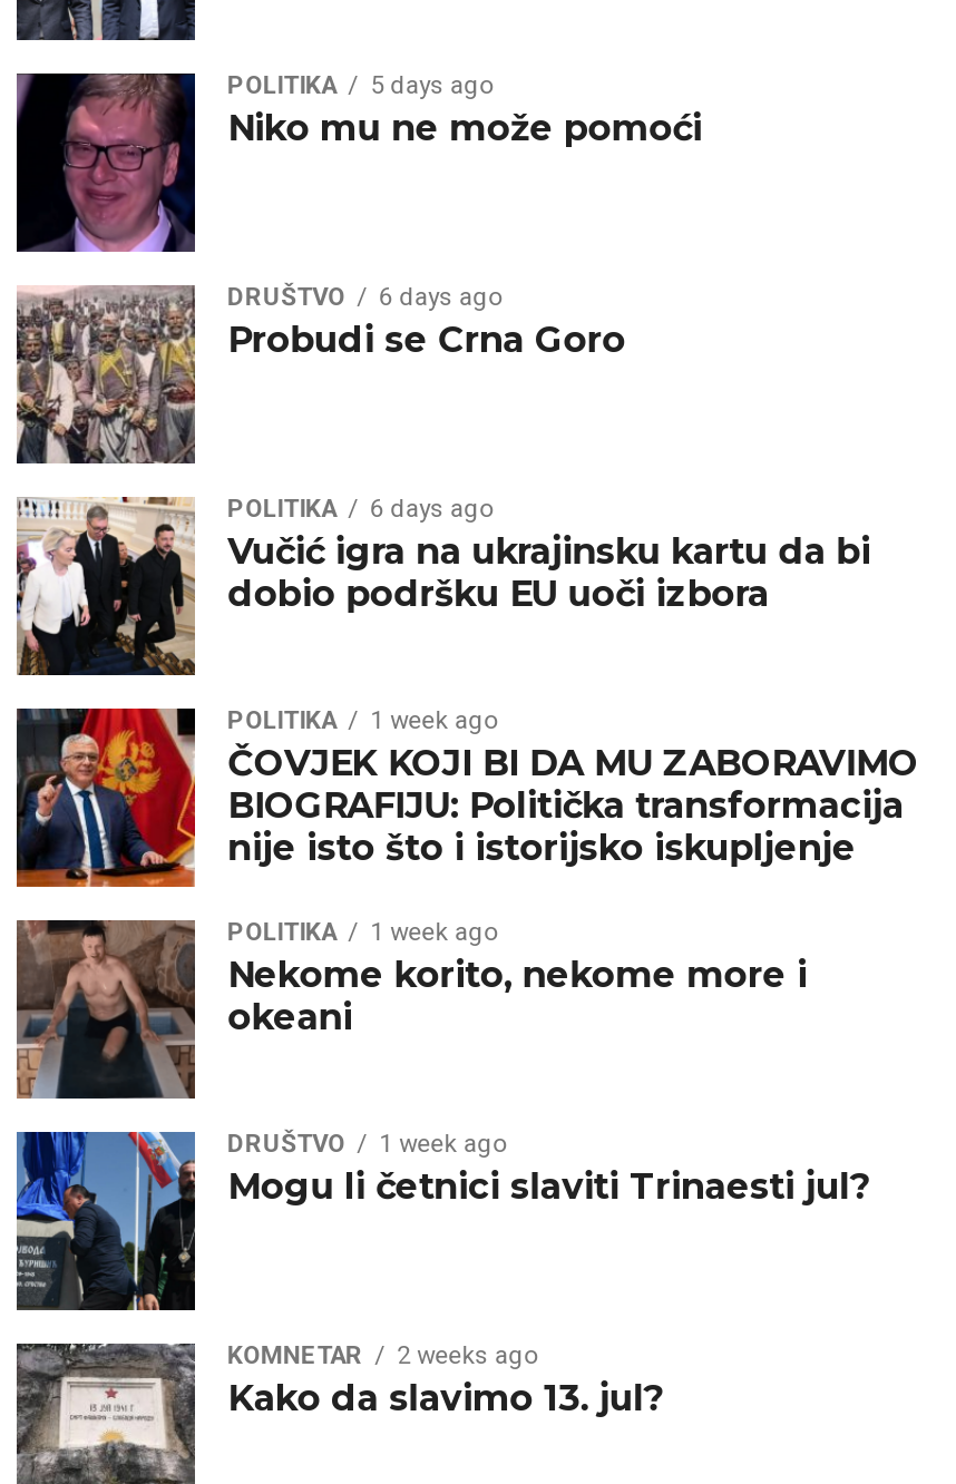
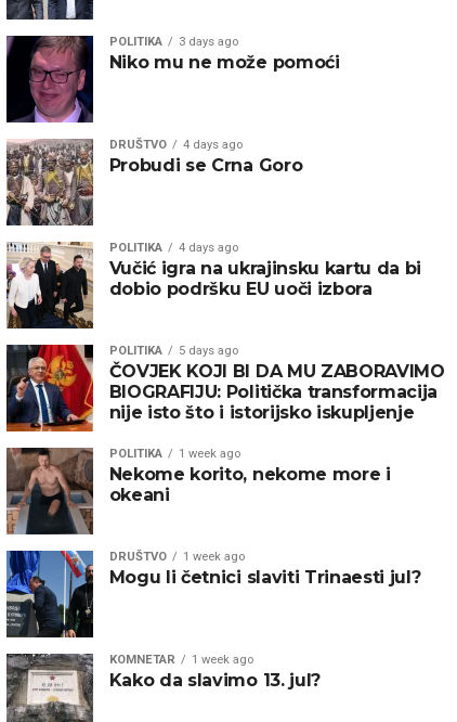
[228,72,493,101] POLITIKA 5 days ago -> [109,35,238,49] POLITIKA 3 days ago
[228,284,502,313] DRUŠTVO 6 days ago -> [109,138,242,152] DRUŠTVO 4 days ago
[228,496,493,525] POLITIKA 6 days ago -> [109,241,238,255] POLITIKA 4 days ago
[228,707,497,736] POLITIKA 1 week ago -> [109,344,238,358] POLITIKA 5 days ago
[228,1342,537,1371] KOMNETAR 2 weeks ago -> [109,653,253,667] KOMNETAR 1 week ago

